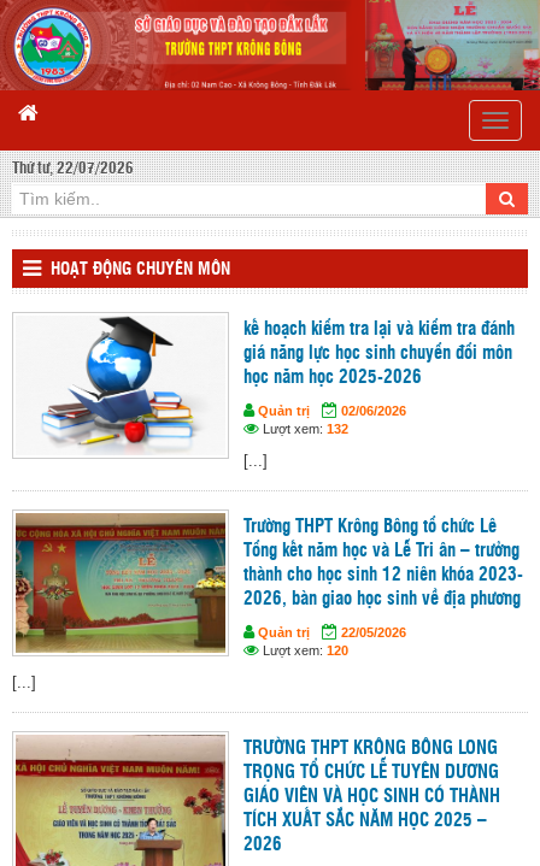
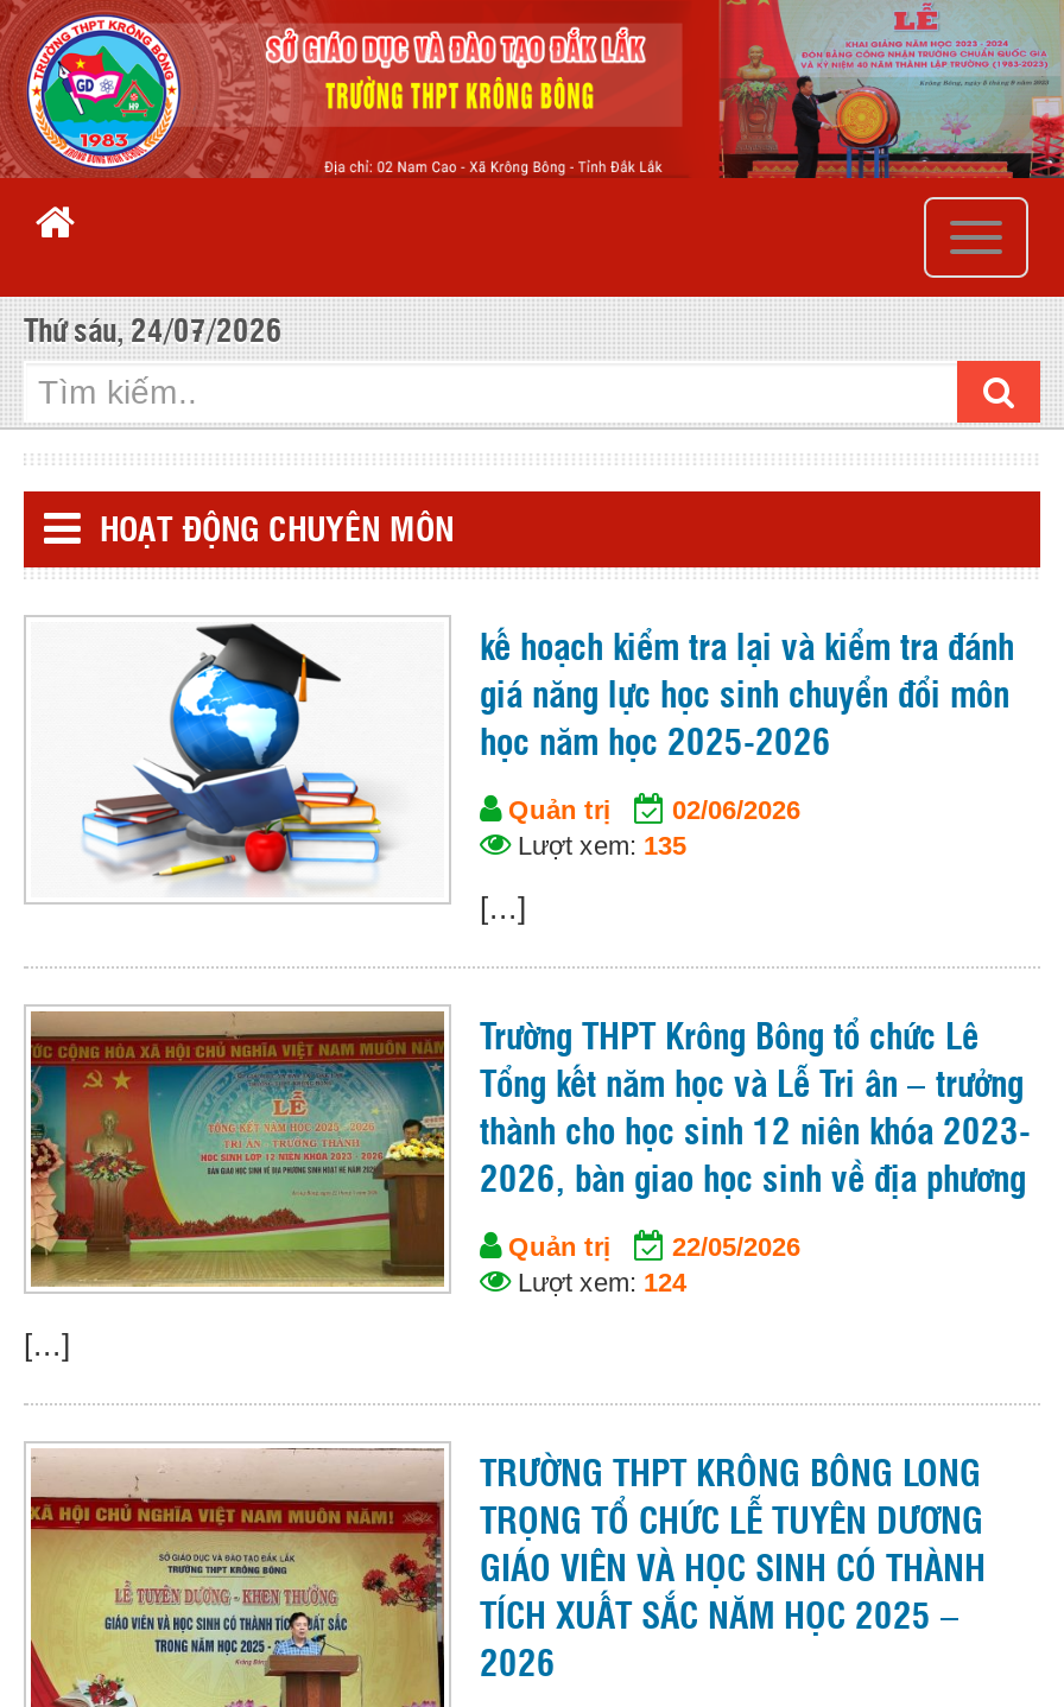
[12,161,134,177] Thứ tư, 22/07/2026 -> [24,317,283,348] Thứ sáu, 24/07/2026
[259,421,348,436] Lượt xem: 132 -> [511,830,686,859] Lượt xem: 135
[259,643,348,657] Lượt xem: 120 -> [511,1267,686,1296] Lượt xem: 124

